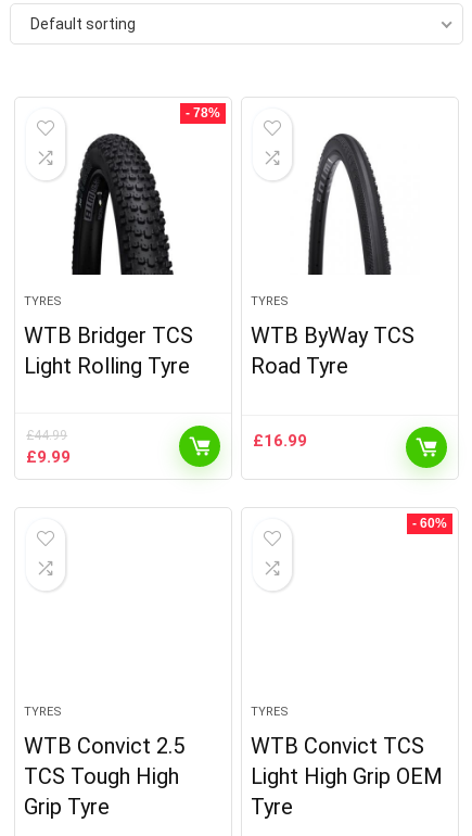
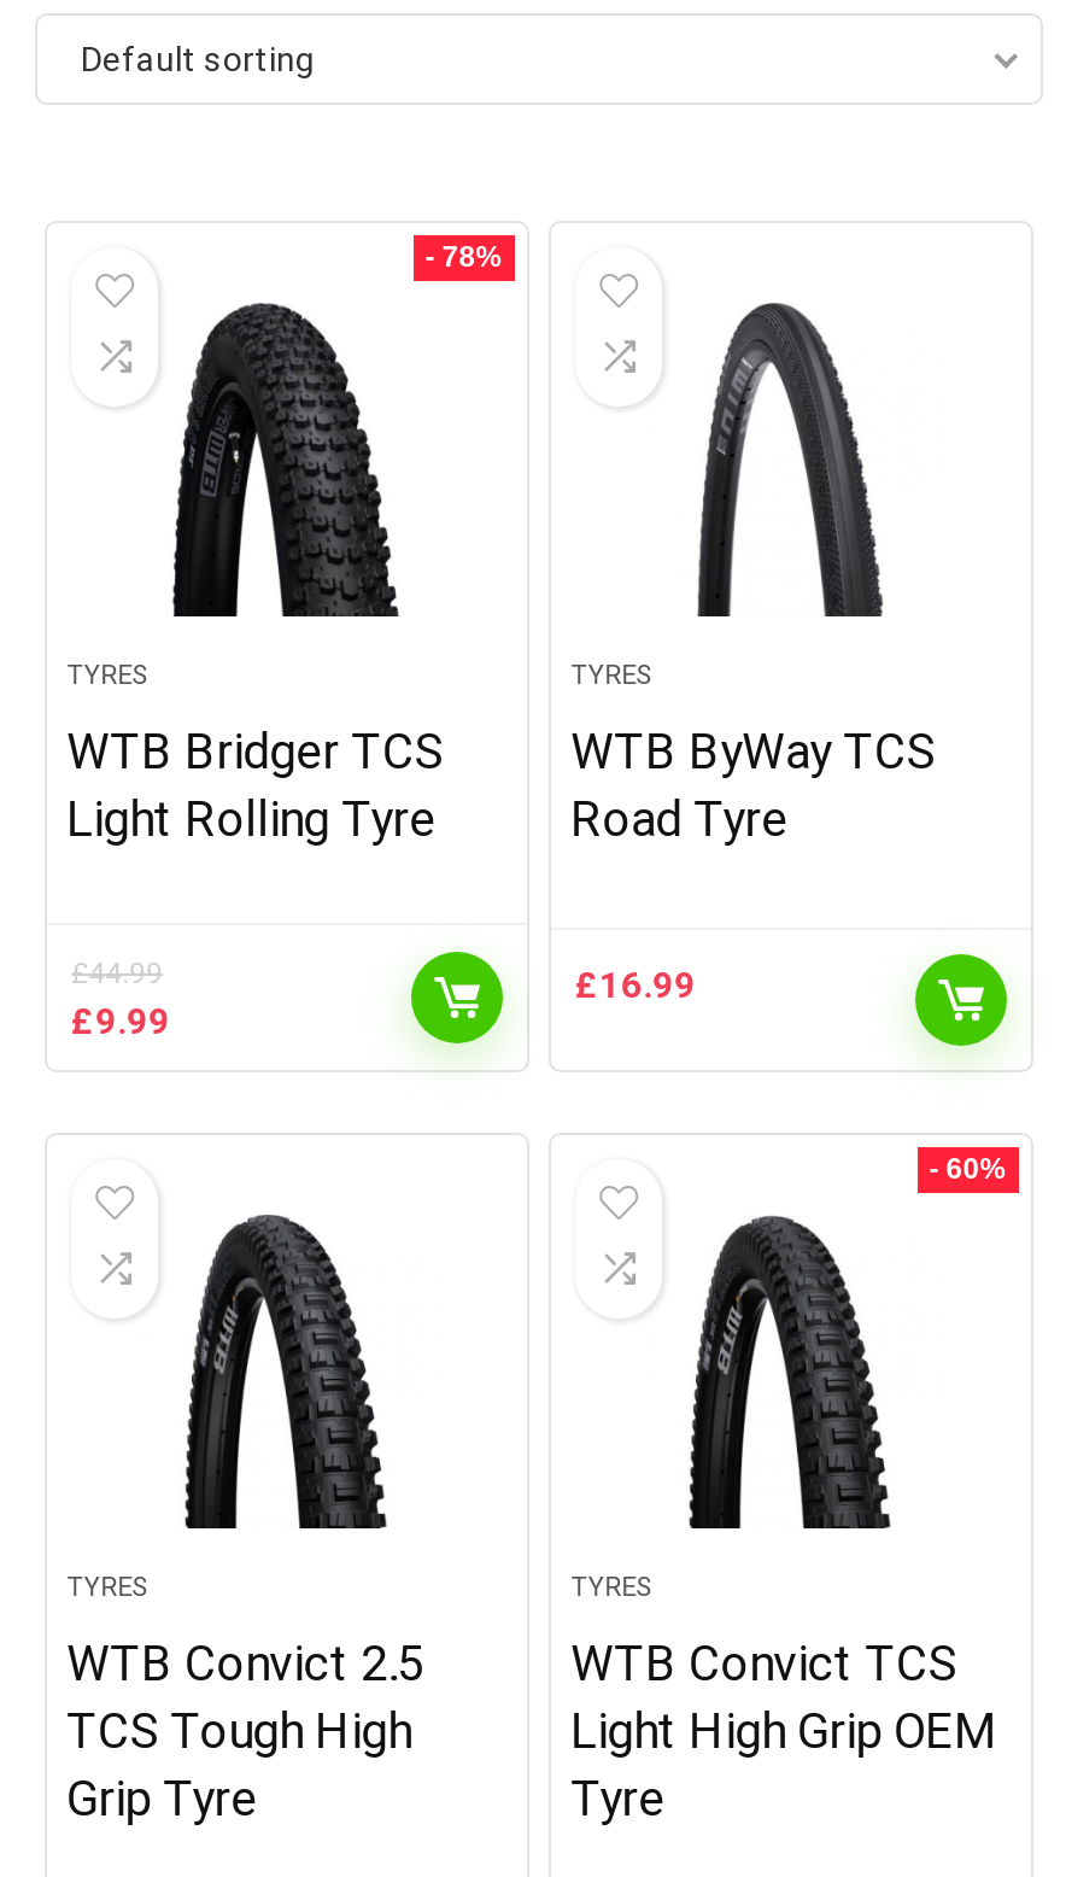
none -> [182,1212,389,1531] [image]
none -> [686,1215,894,1531] [image]

